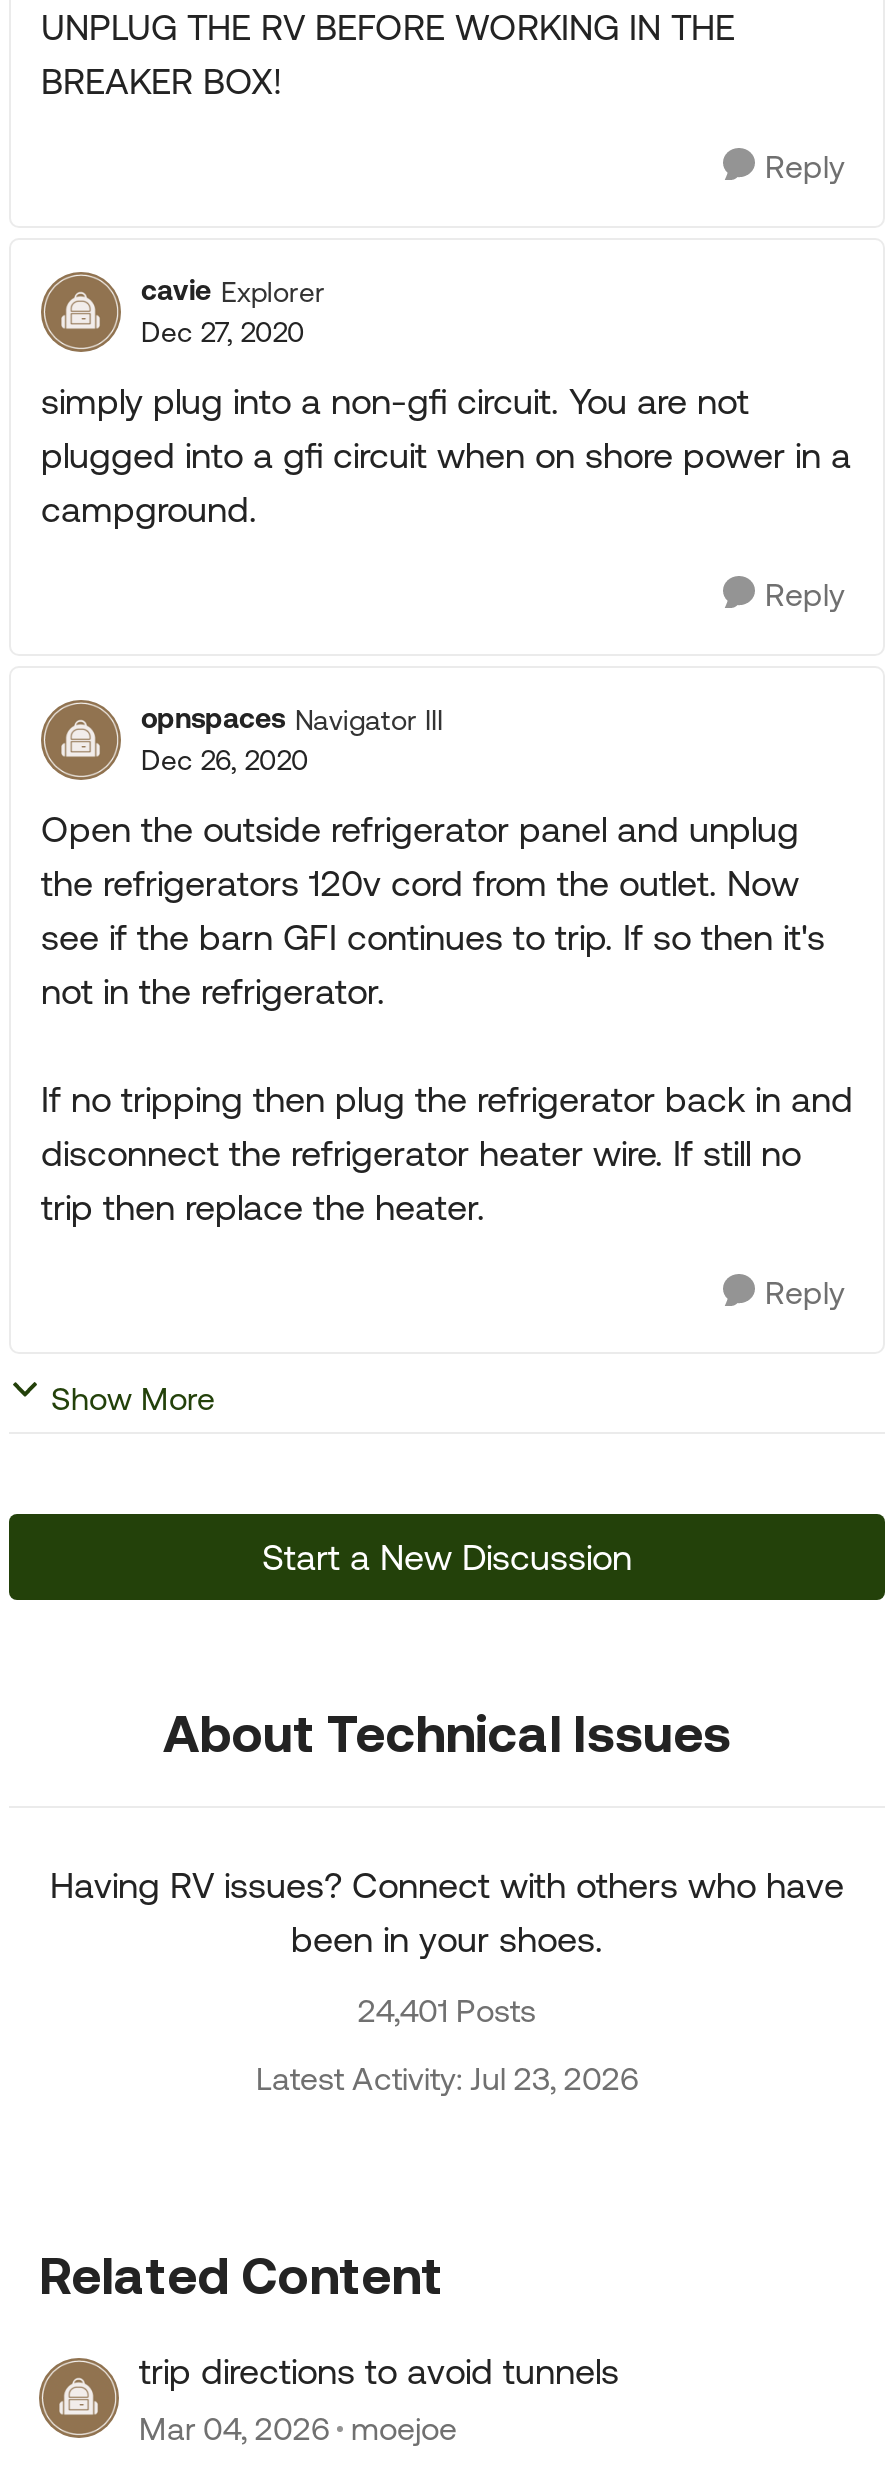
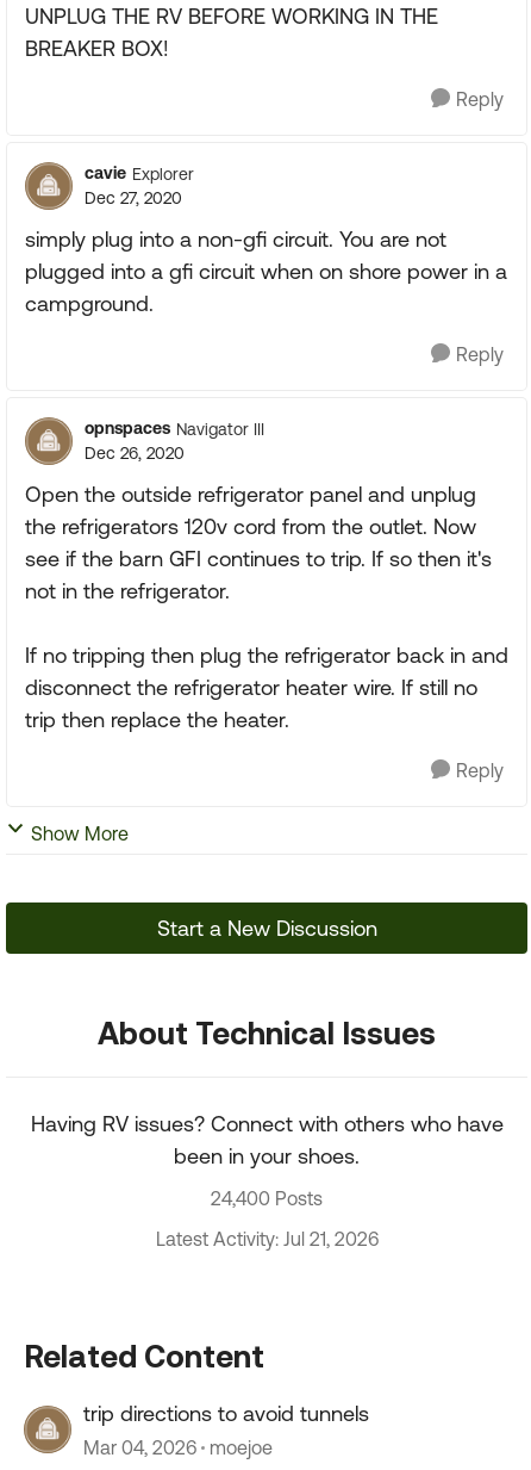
[358,1992,536,2028] 24,401 Posts -> [211,1187,323,1209] 24,400 Posts
[256,2060,638,2096] Latest Activity: Jul 23, 2026 -> [155,1228,378,1249] Latest Activity: Jul 21, 2026

